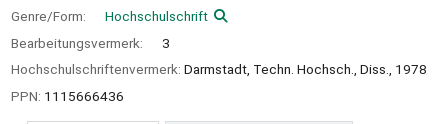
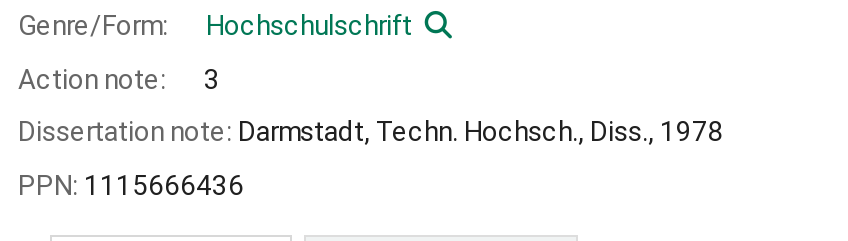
[11,34,146,50] Bearbeitungsvermerk: -> [18,62,172,94] Action note:
[11,61,427,77] Hochschulschriftenvermerk: Darmstadt, Techn. Hochsch., Diss., 1978 -> [18,116,724,148] Dissertation note: Darmstadt, Techn. Hochsch., Diss., 1978

